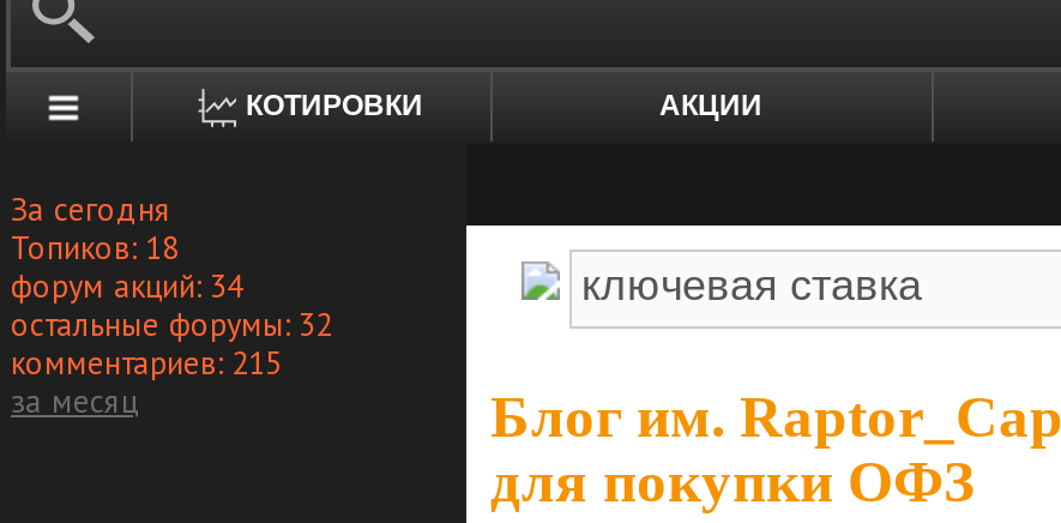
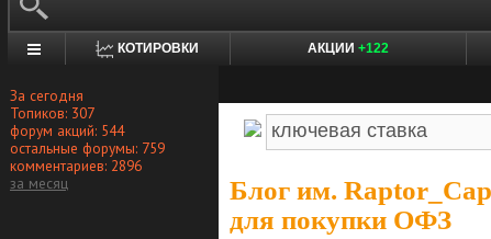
[659,89,762,123] АКЦИИ -> [307,41,388,56] АКЦИИ +122
[11,226,179,269] Топиков: 18 -> [10,103,94,123] Топиков: 307
[11,265,243,308] форум акций: 34 -> [10,121,124,141] форум акций: 544
[11,303,332,346] остальные форумы: 32 -> [10,138,165,158] остальные форумы: 759
[11,341,282,385] комментариев: 215 -> [10,156,142,176] комментариев: 2896

